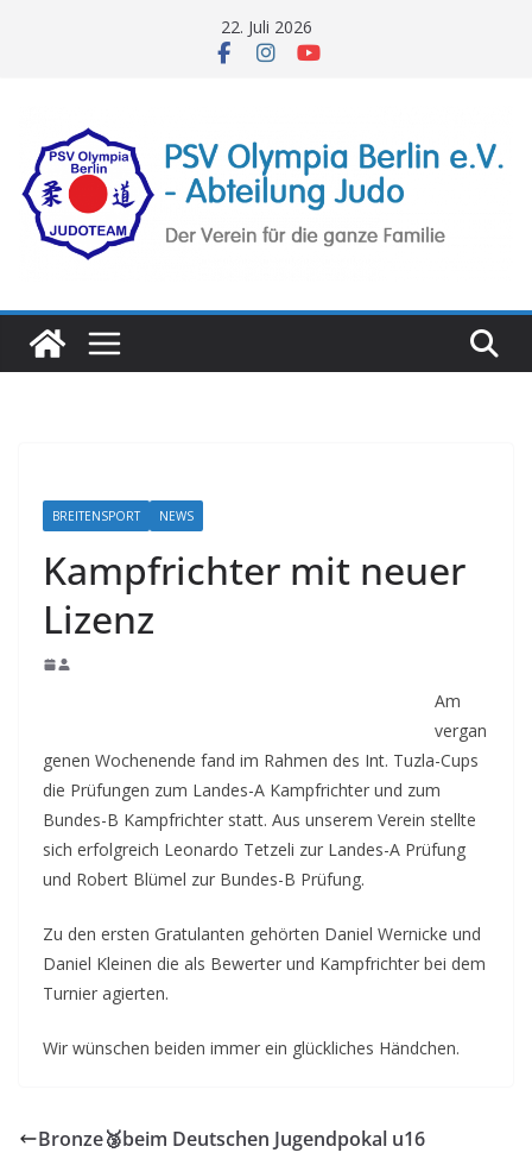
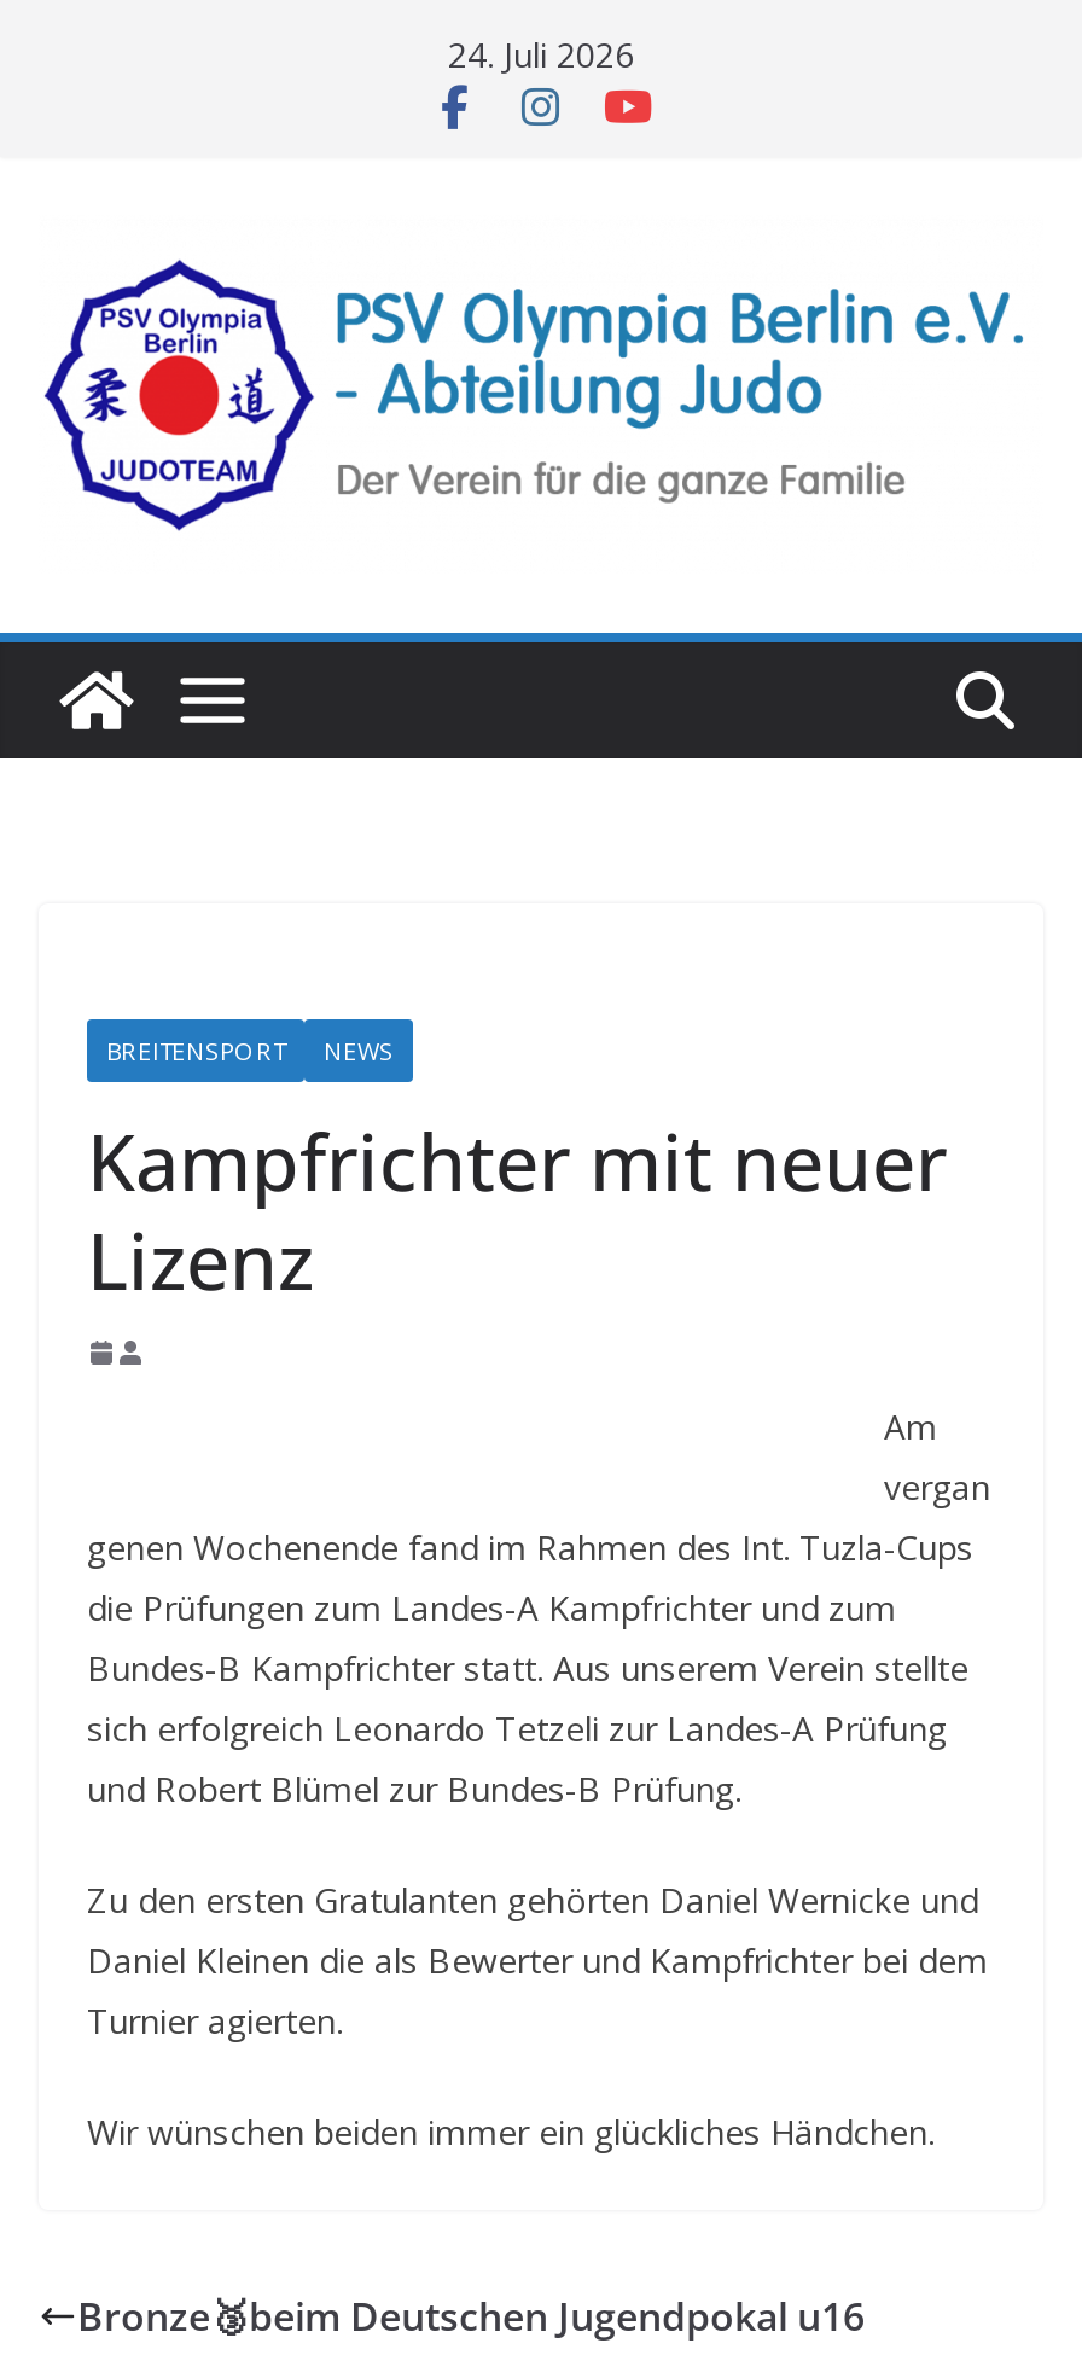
[220,15,312,38] 22. Juli 2026 -> [448,31,634,77] 24. Juli 2026

